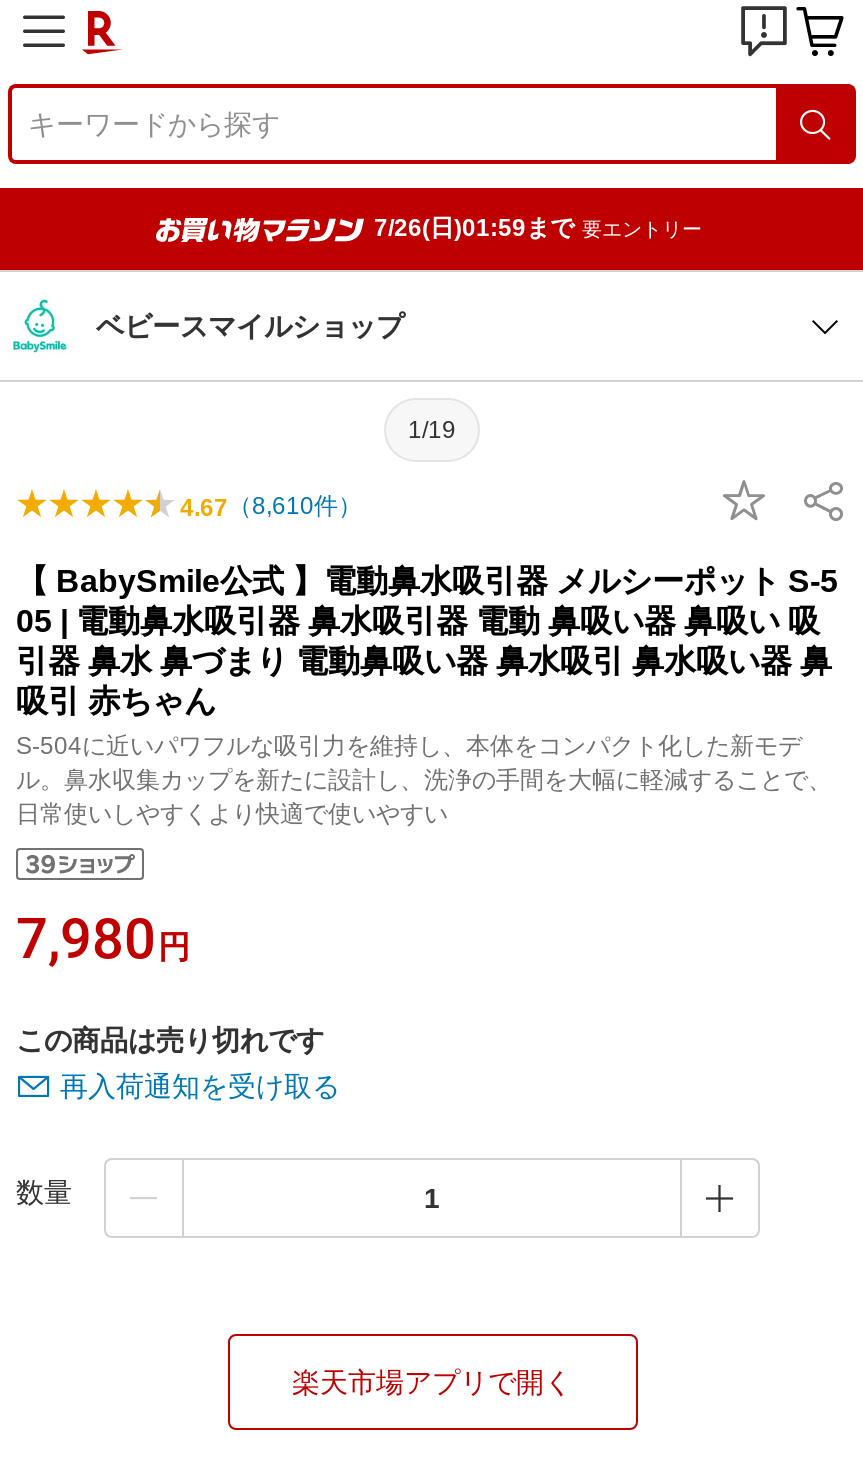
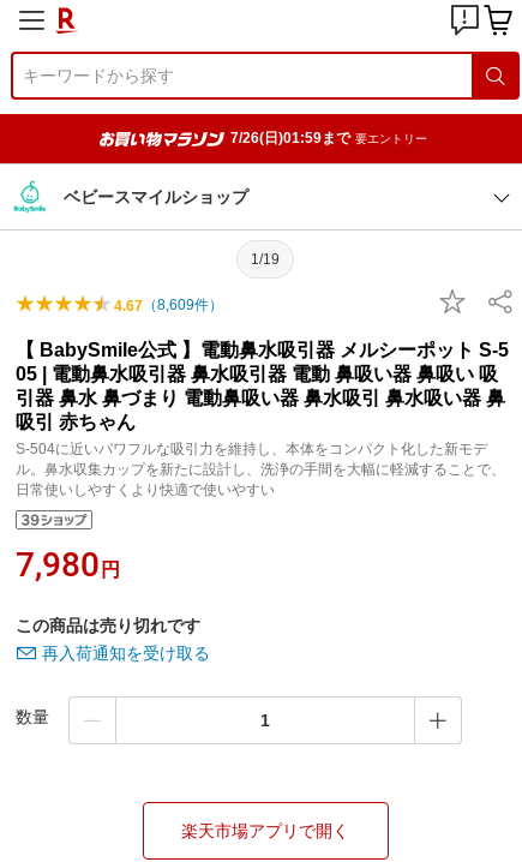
[180,492,362,522] 4.67（8,610件） -> [114,297,223,315] 4.67（8,609件）

